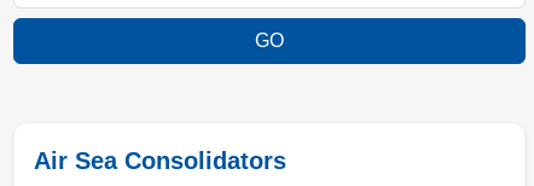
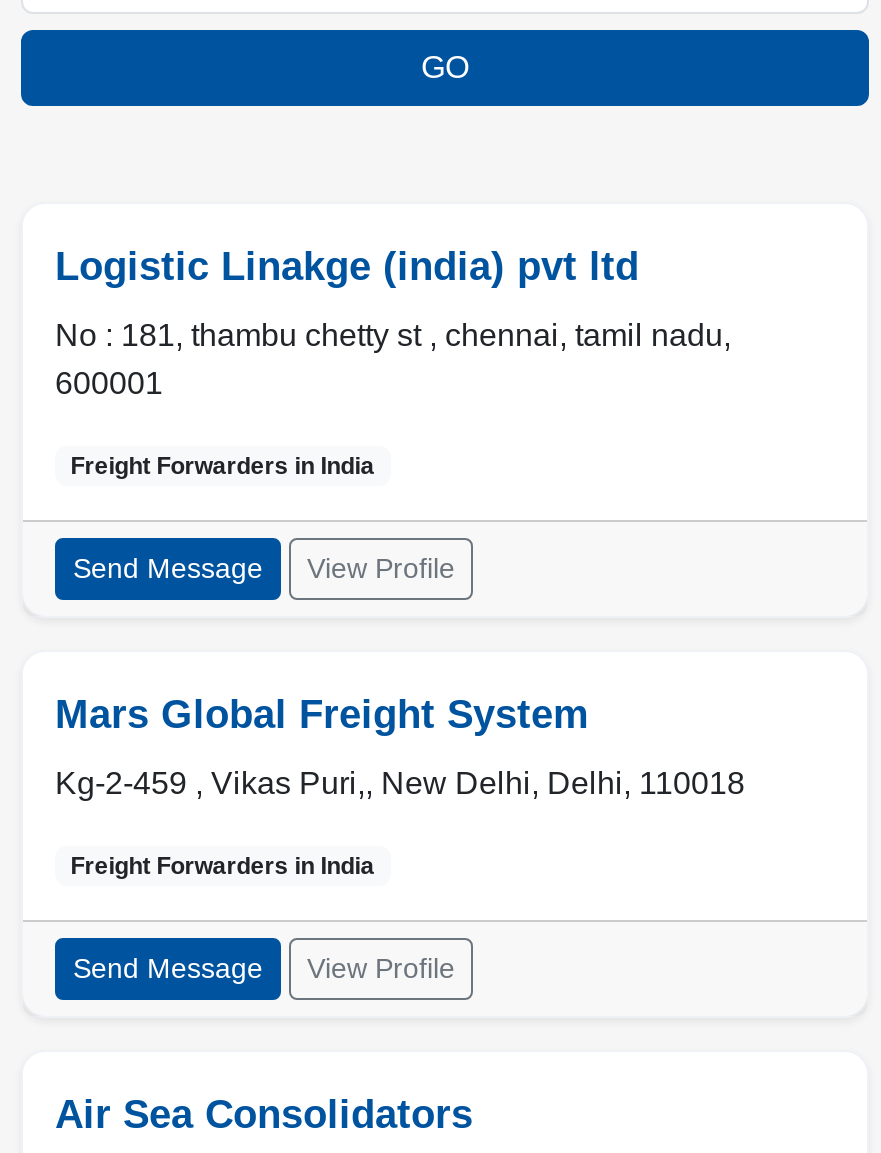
none -> [55,244,745,984] Logistic Linakge (india) pvt ltd | No : 181, thambu chetty st , chennai, tamil nadu, | 600001 | Freight Forwarders in India | Send Message | View Profile | Mars Global Freight System | Kg-2-459 , Vikas Puri,, New Delhi, Delhi, 110018 | Freight Forwarders in India | Send Message | View Profile

